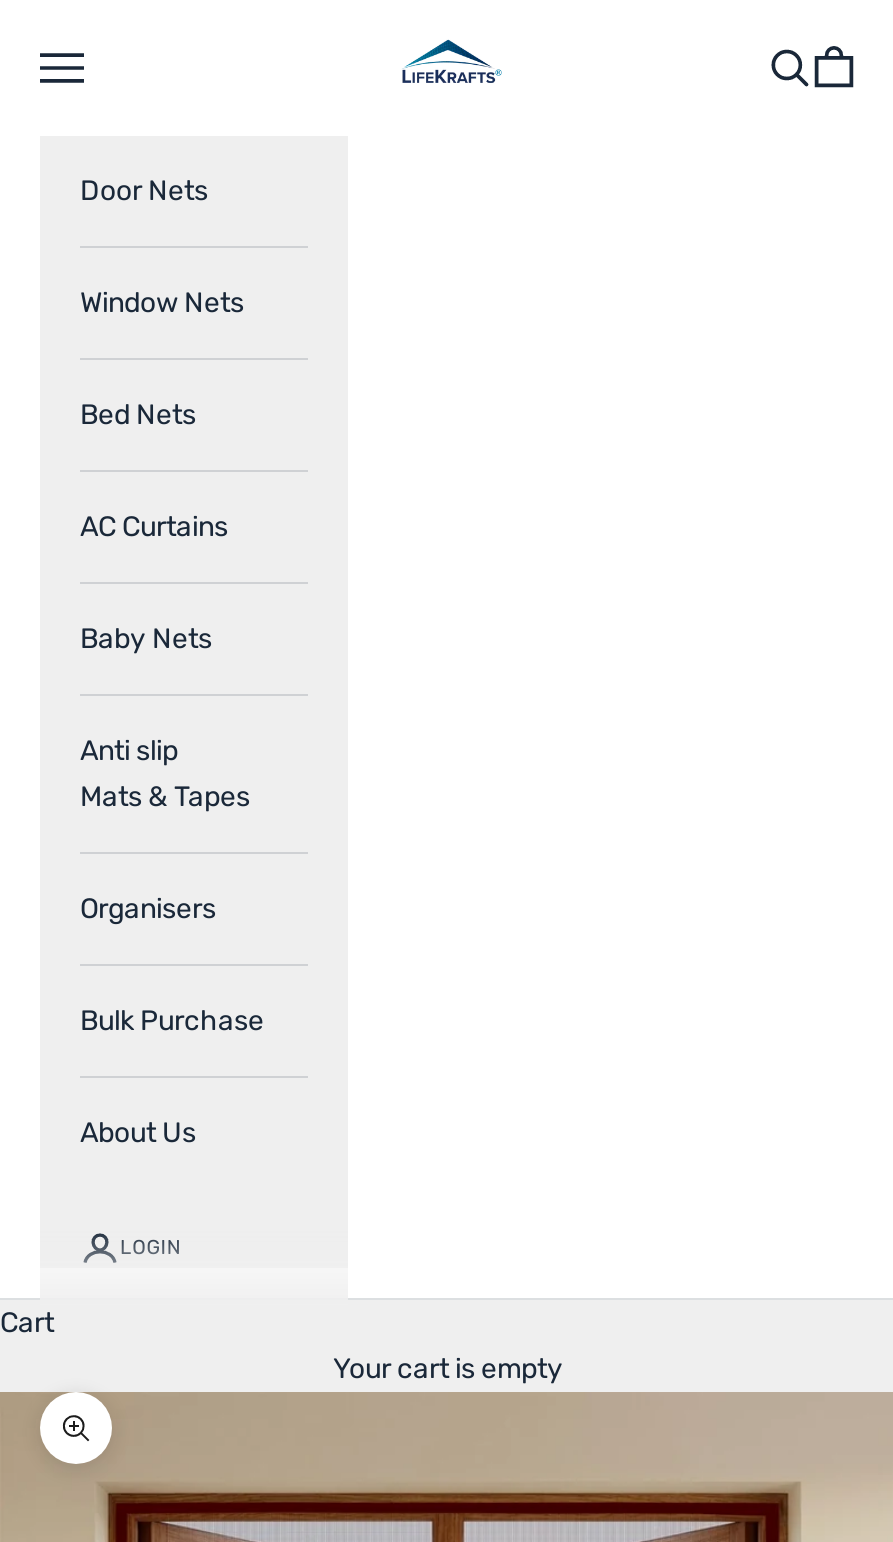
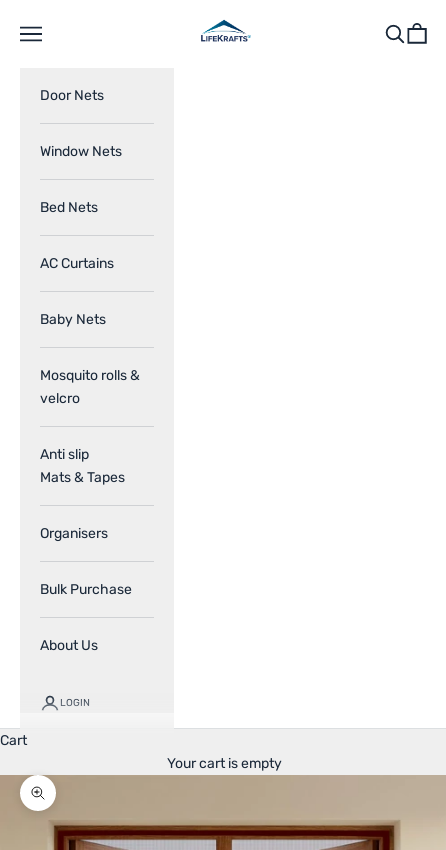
none -> [40,367,140,407] Mosquito rolls & | velcro

